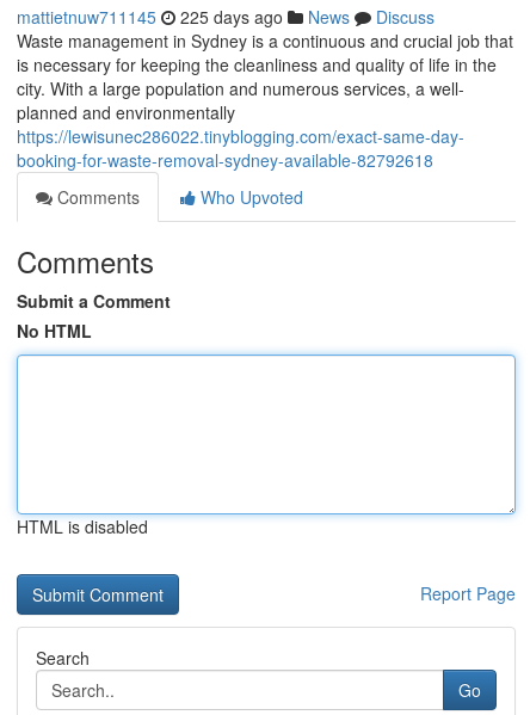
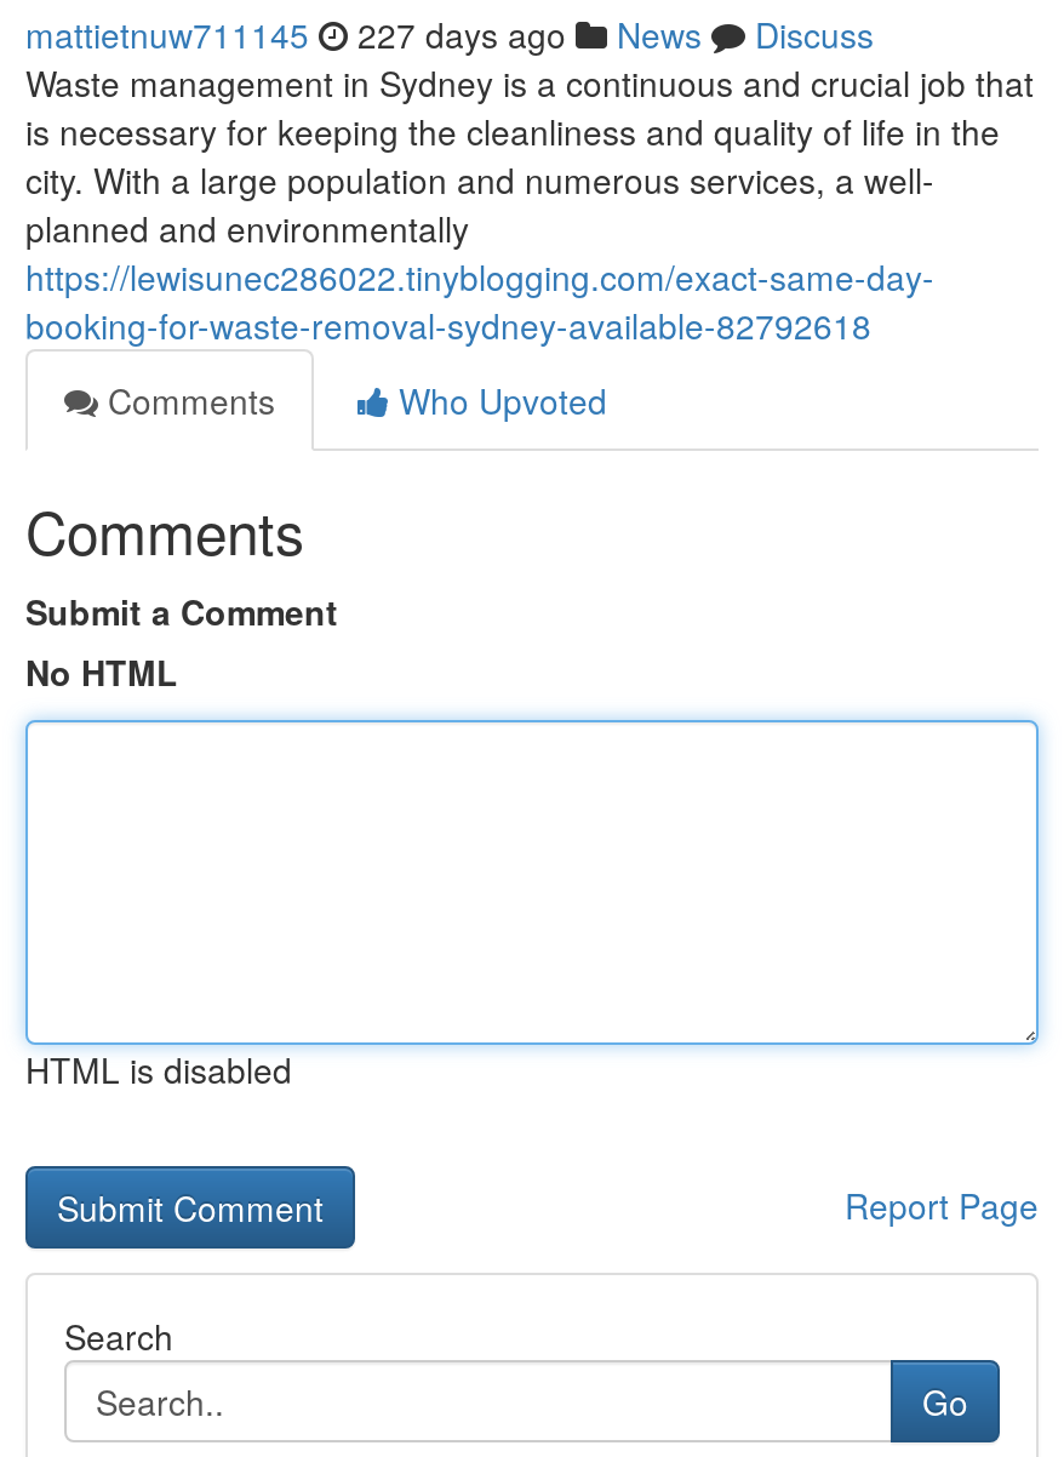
[17,5,435,29] mattietnuw711145 225 days ago News Discuss -> [25,10,874,58] mattietnuw711145 227 days ago News Discuss

